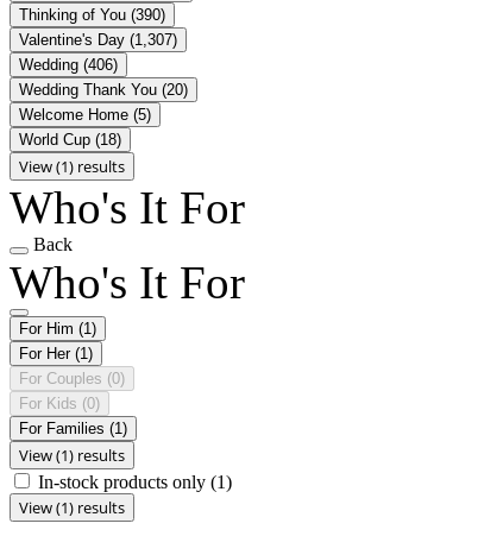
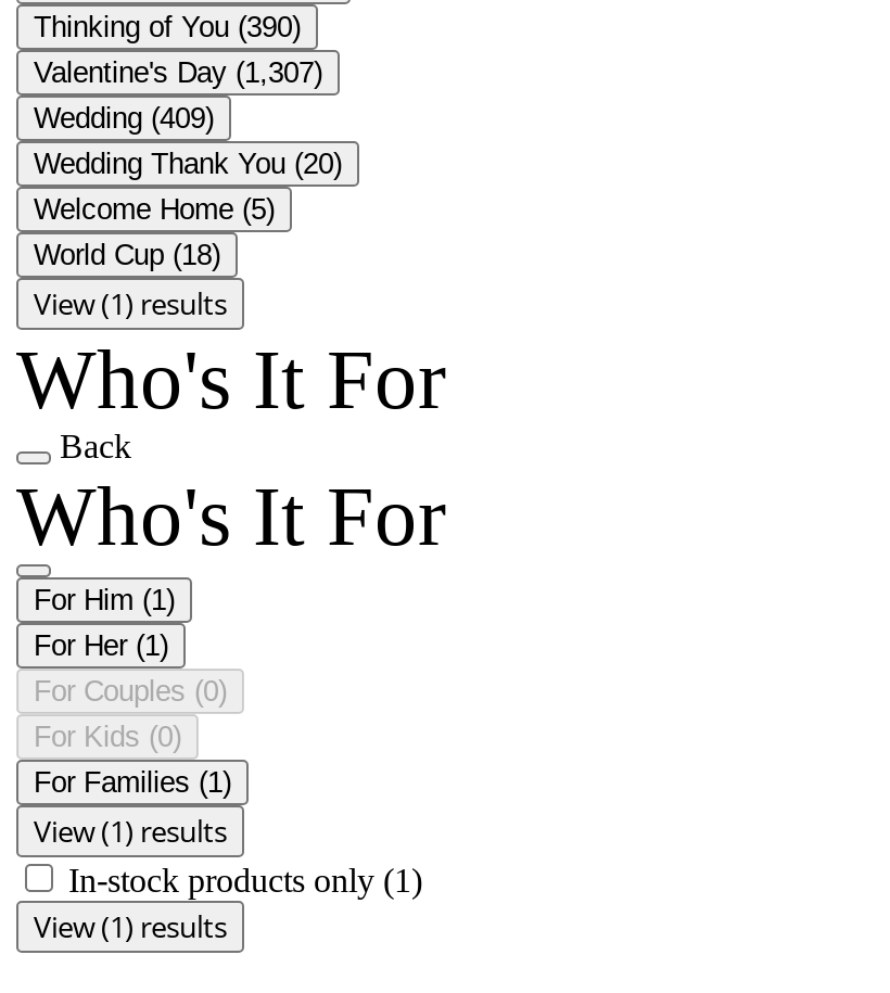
[19,56,118,73] Wedding (406) -> [34,102,214,134] Wedding (409)

